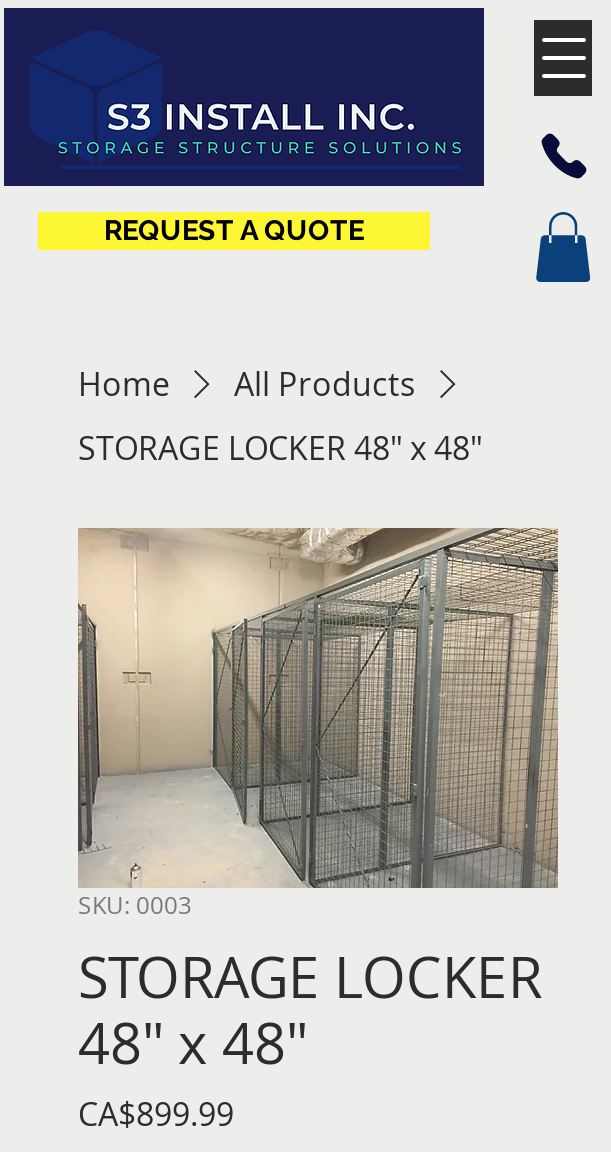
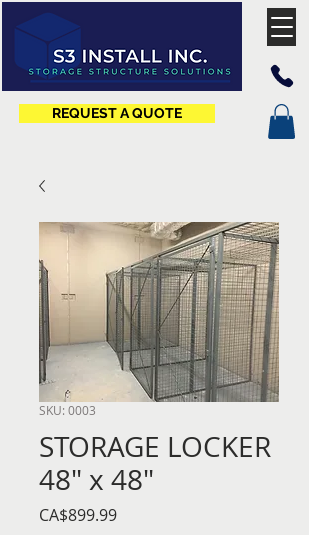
[78,361,482,469] Home | All Products | STORAGE LOCKER 48" x 48" -> none

